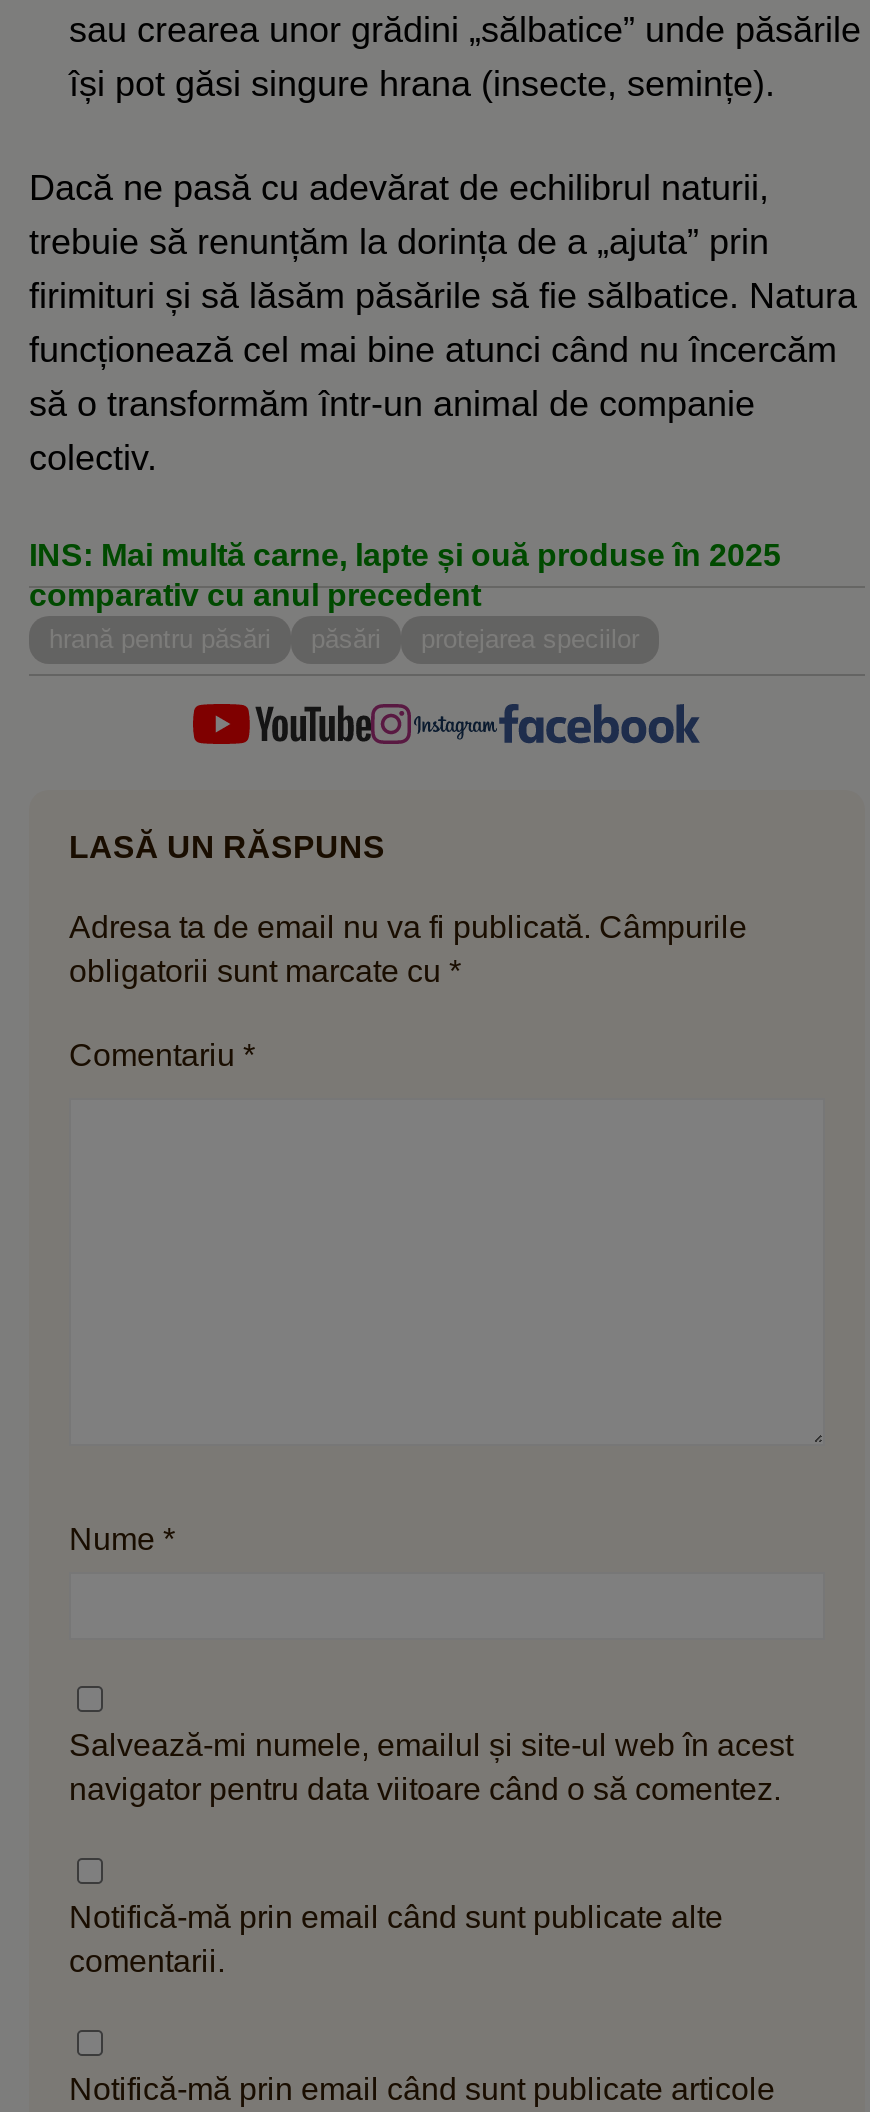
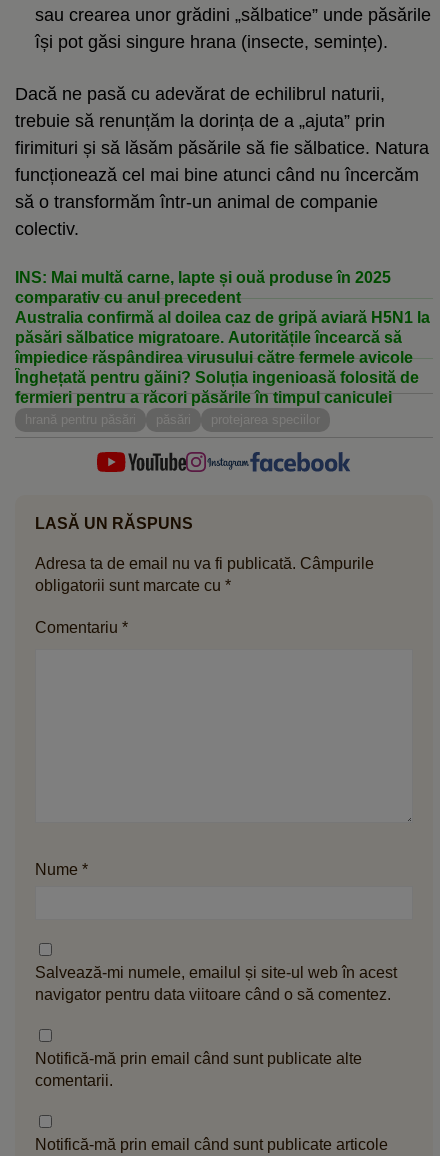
none -> [15,309,430,406] Australia confirmă al doilea caz de gripă aviară H5N1 la | păsări sălbatice migratoare. Autoritățile încearcă să | împiedice răspândirea virusului către fermele avicole | Înghețată pentru găini? Soluția ingenioasă folosită de | fermieri pentru a răcori păsările în timpul caniculei

